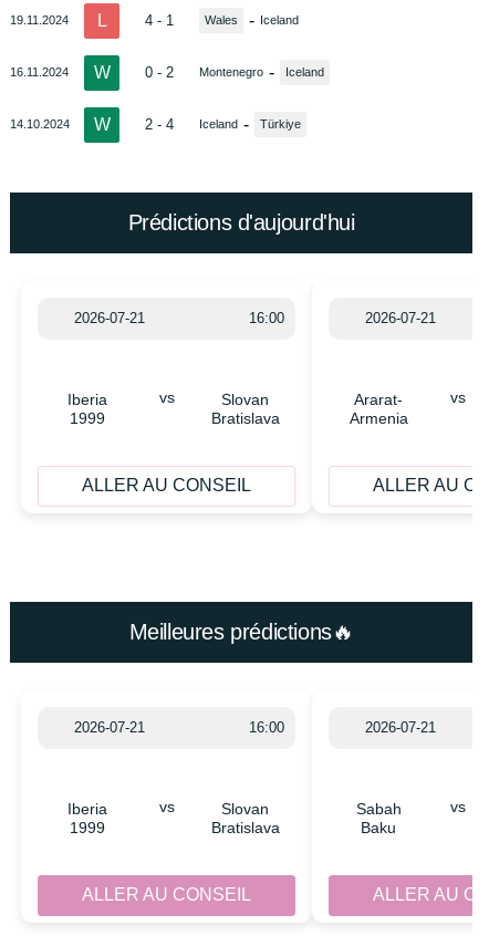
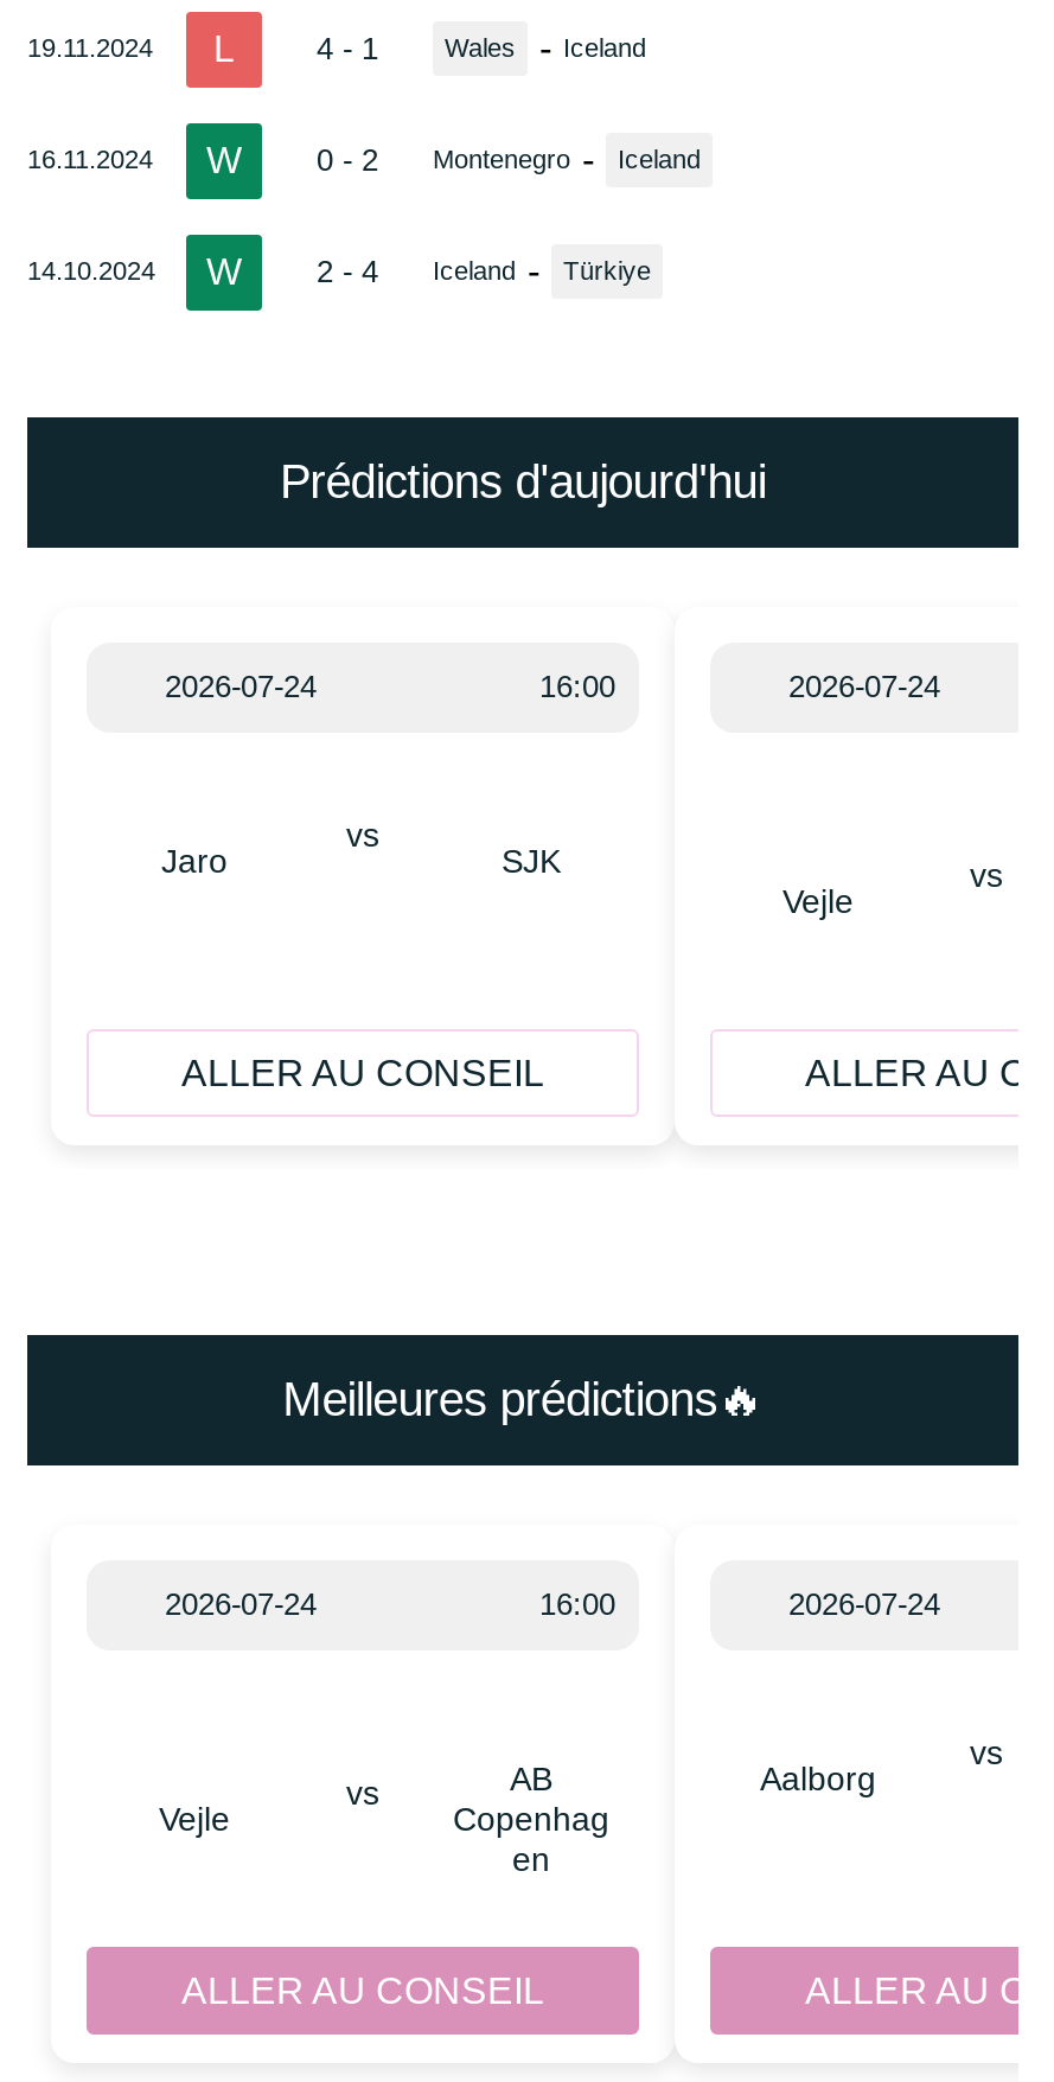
[74,309,145,326] 2026-07-21 -> [165,668,317,703] 2026-07-24
[365,309,436,326] 2026-07-21 -> [788,668,940,703] 2026-07-24
[68,390,108,427] Iberia | 1999 -> [161,841,228,879] Jaro
[211,390,279,427] Slovan | Bratislava -> [502,841,561,879] SJK
[350,390,408,427] Ararat- | Armenia -> [782,881,854,919] Vejle
[74,719,145,735] 2026-07-21 -> [165,1585,317,1621] 2026-07-24
[365,719,436,735] 2026-07-21 -> [788,1585,940,1621] 2026-07-24
[68,799,108,836] Iberia | 1999 -> [159,1799,230,1837] Vejle
[211,799,279,836] Slovan | Bratislava -> [453,1758,609,1877] AB | Copenhag | en
[356,799,402,836] Sabah | Baku -> [760,1758,876,1796] Aalborg

